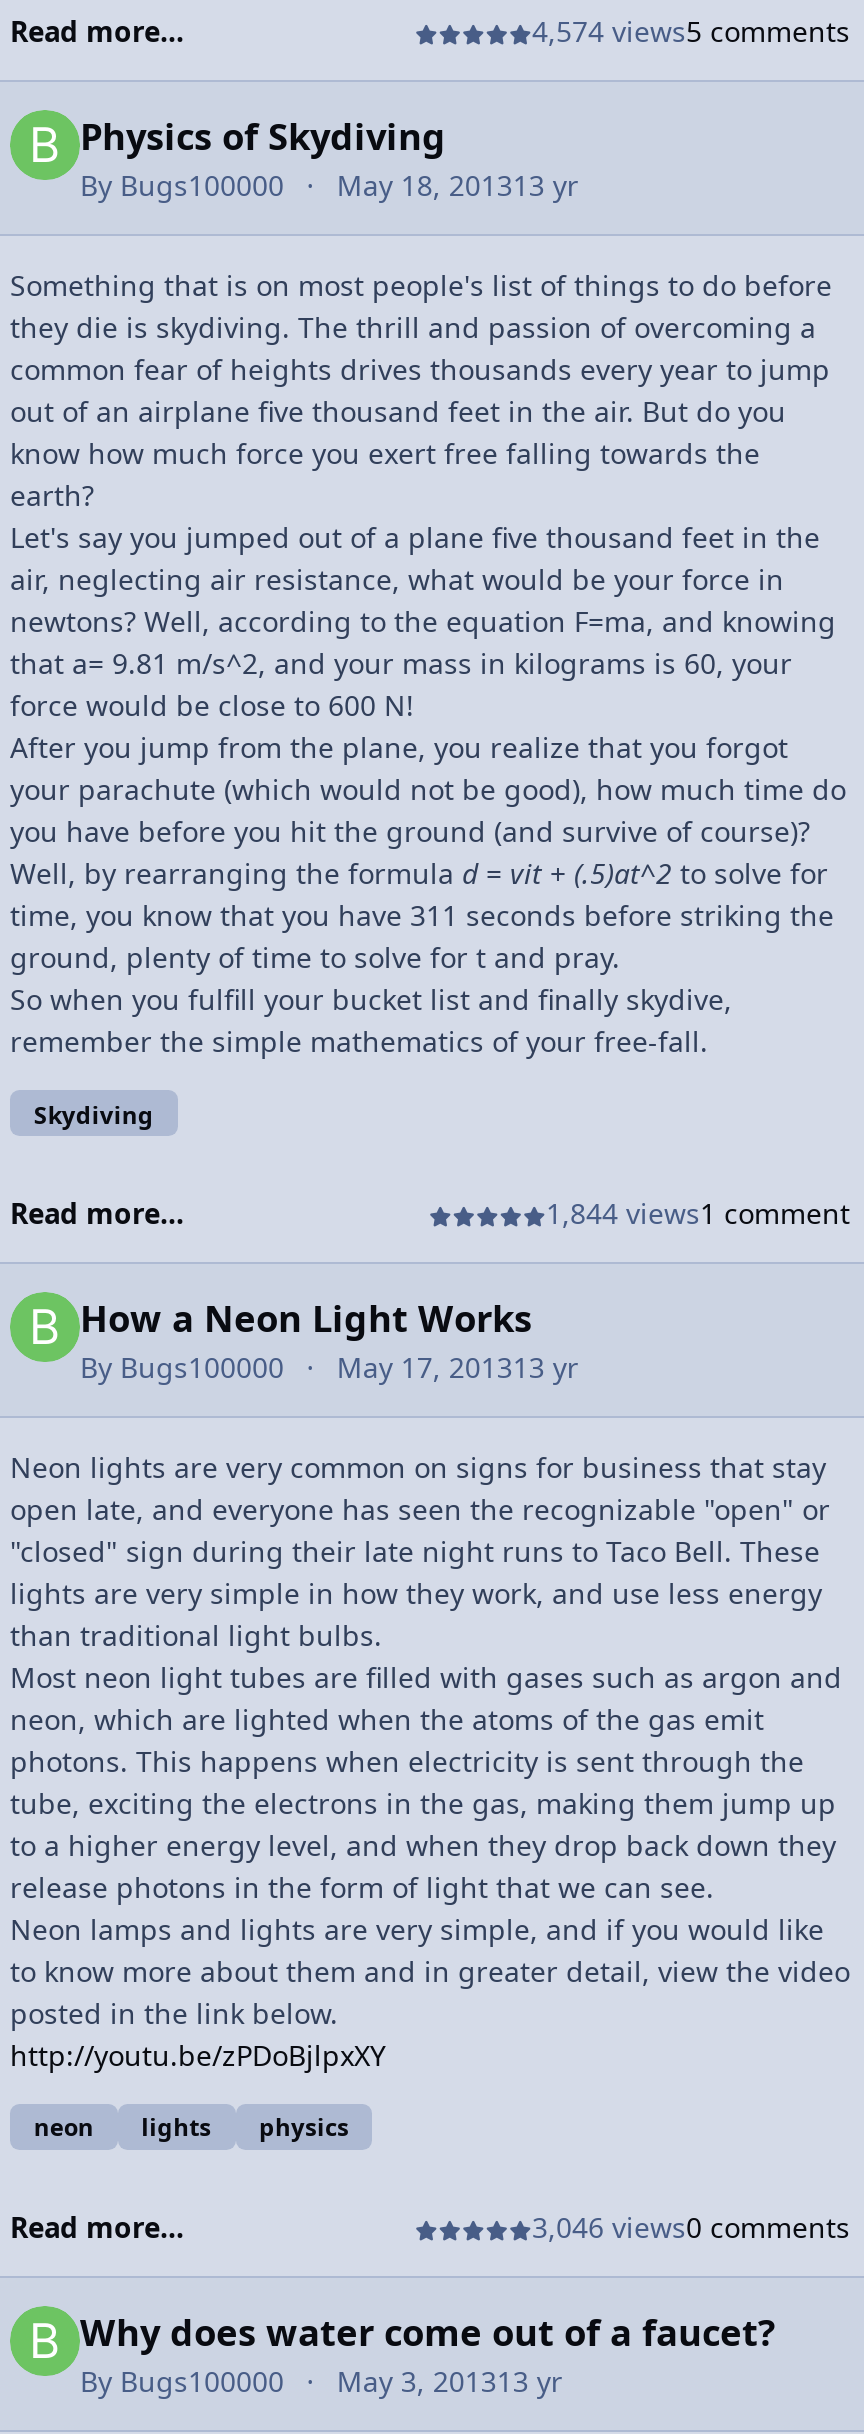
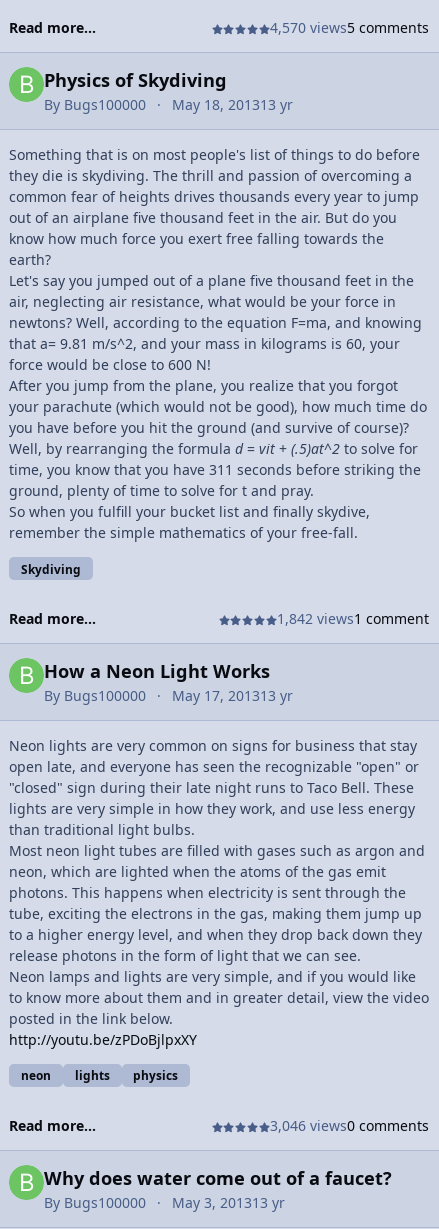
[532,13,850,51] 4,574 views5 comments -> [270,18,429,37] 4,570 views5 comments
[546,1194,850,1232] 1,844 views1 comment -> [277,609,429,628] 1,842 views1 comment

